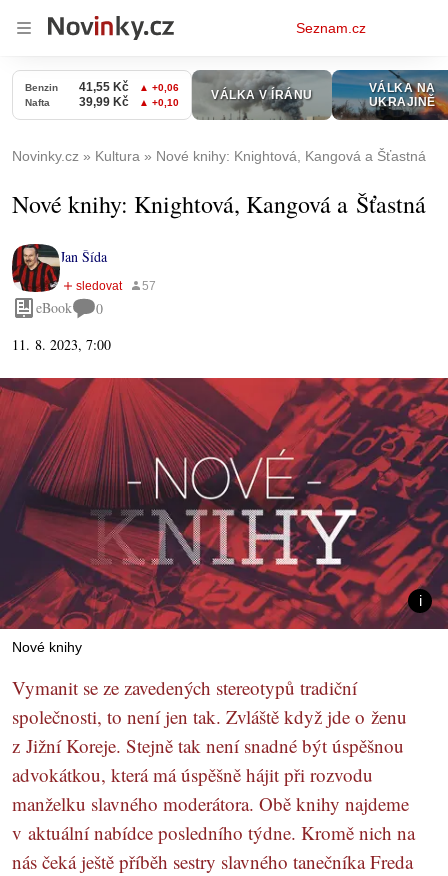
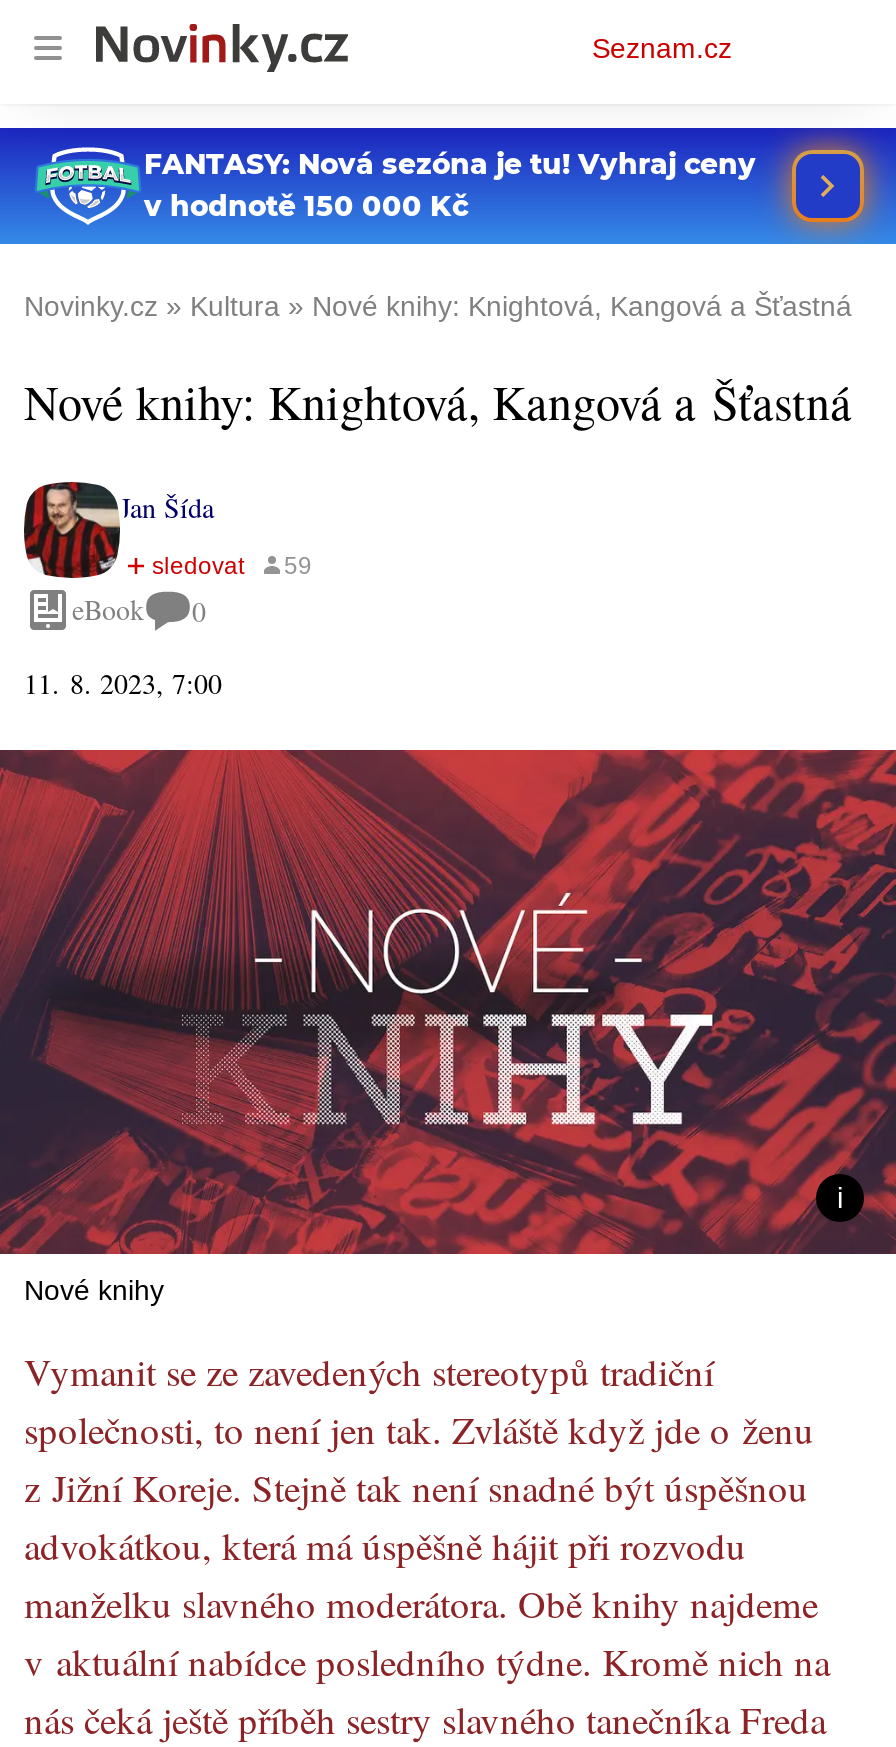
[3,68,445,125] [image] -> [6,126,890,246] [image]

